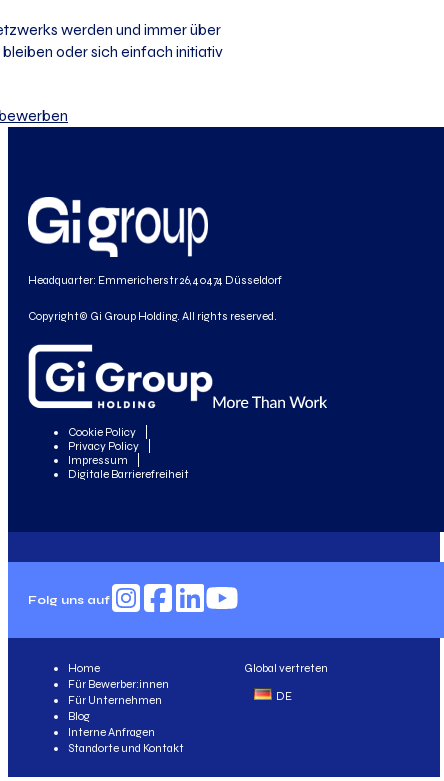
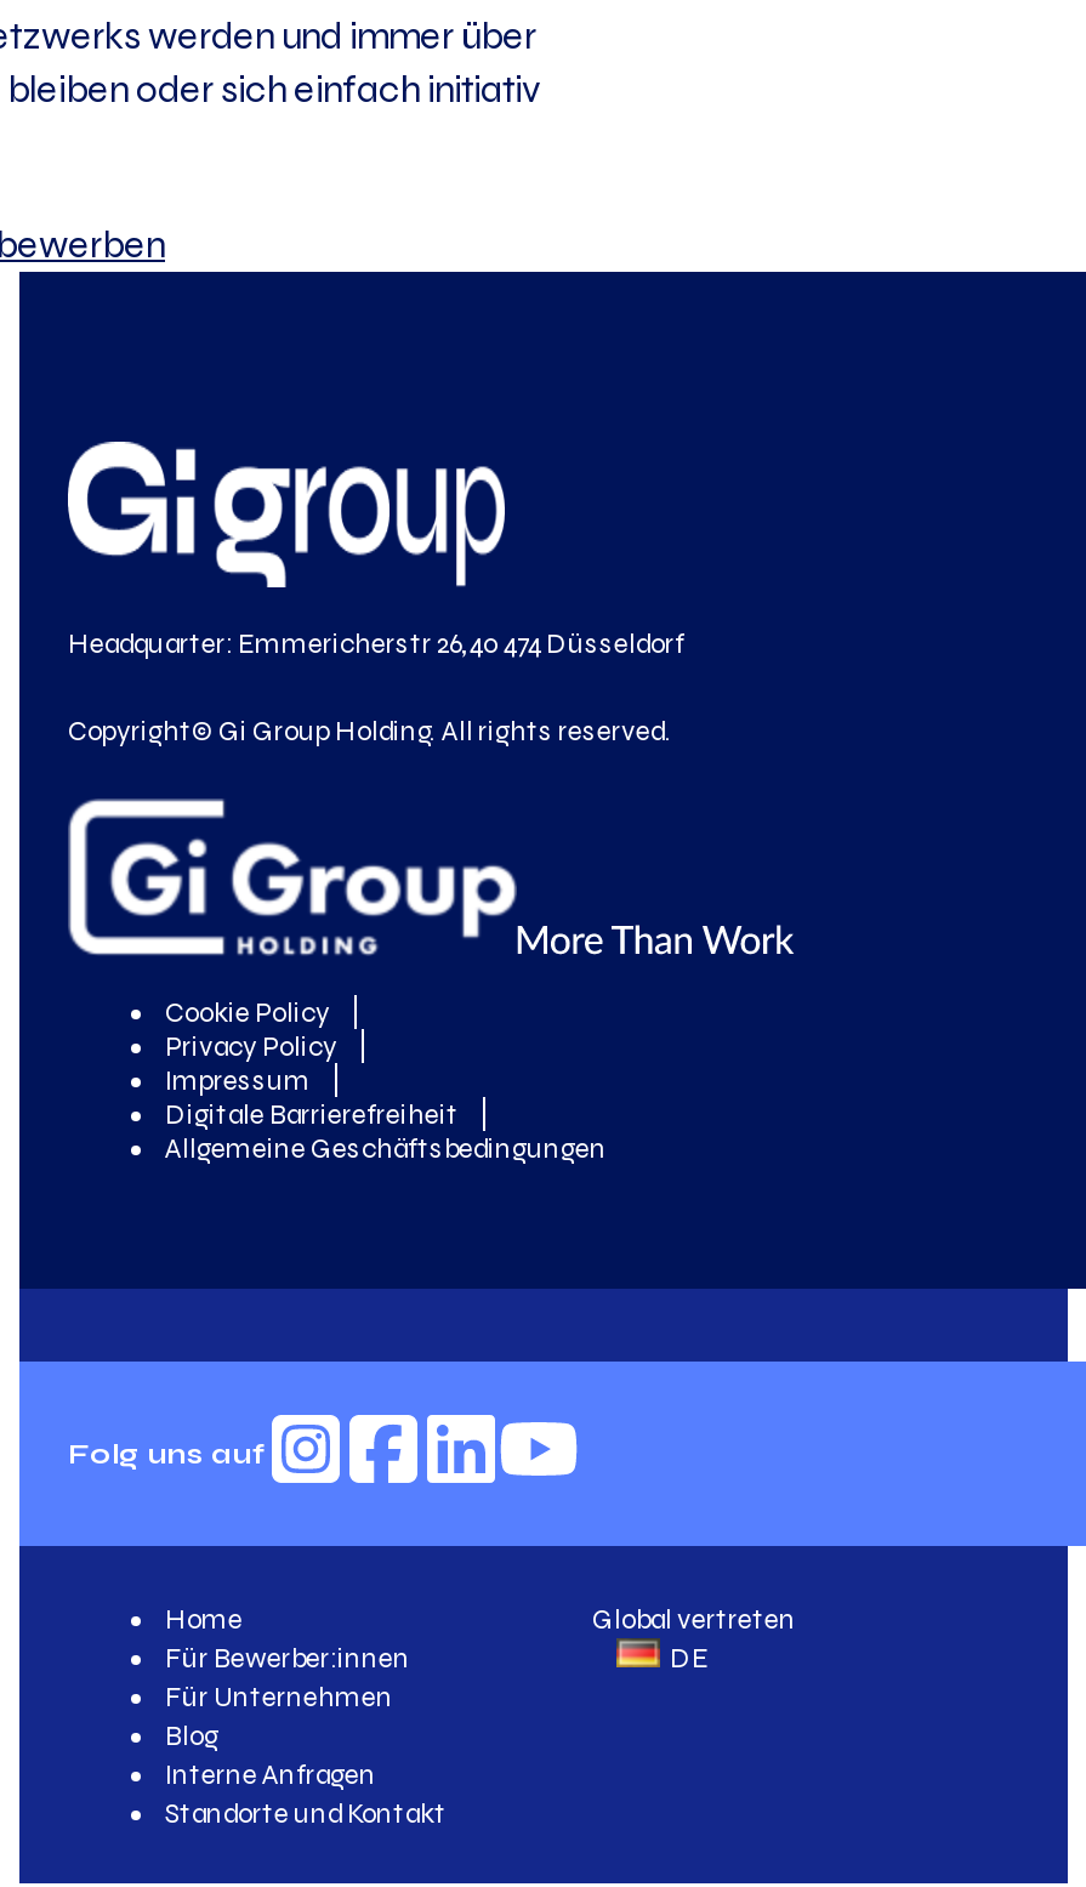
none -> [165,1130,607,1164] Allgemeine Geschäftsbedingungen

